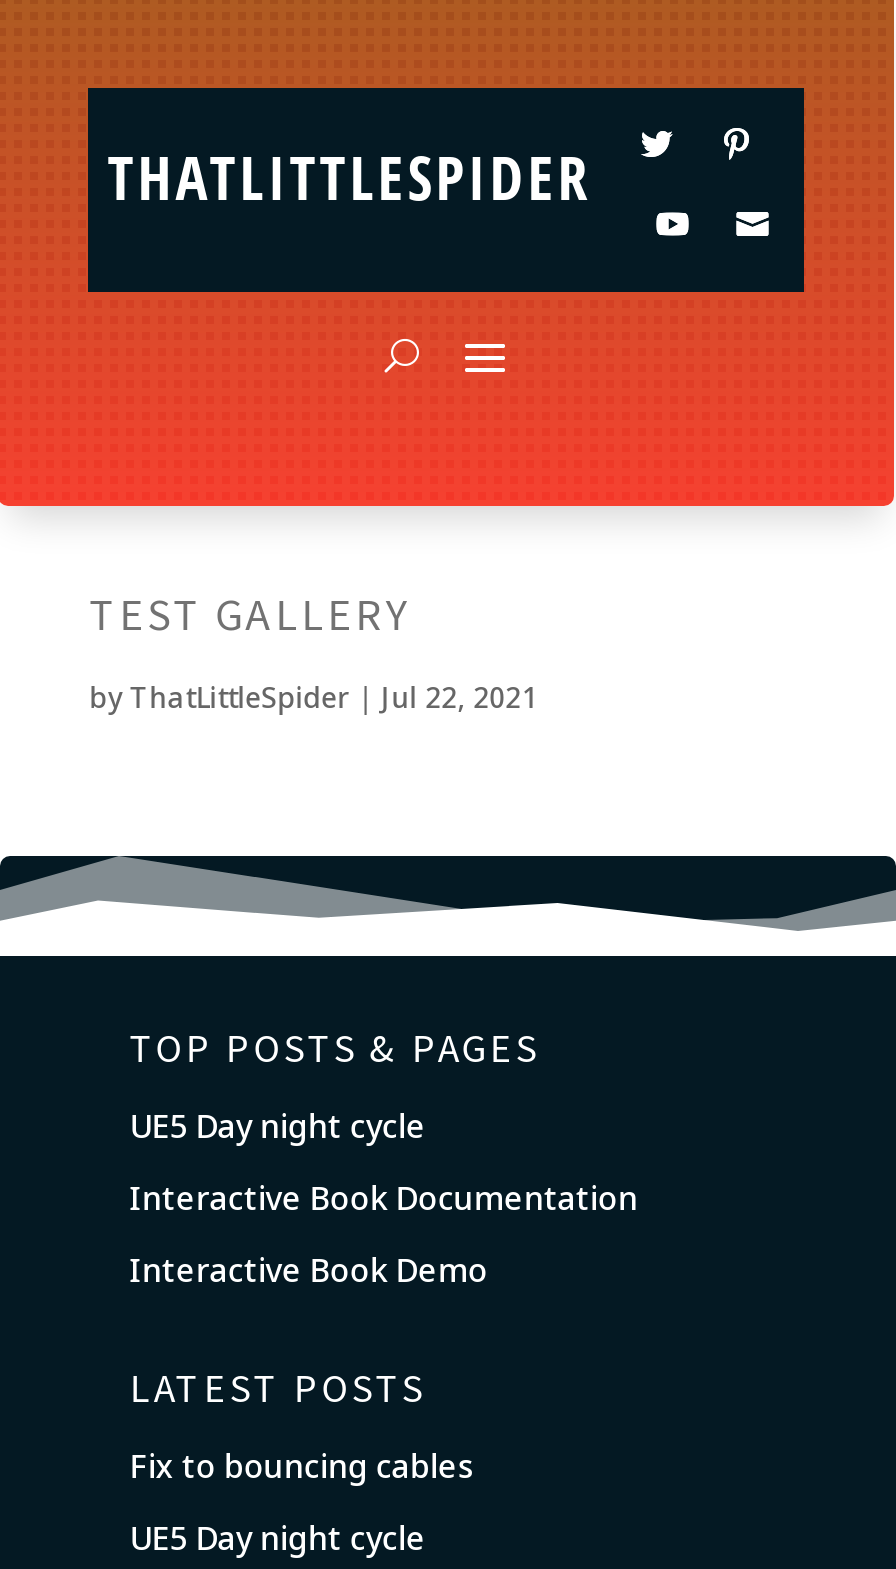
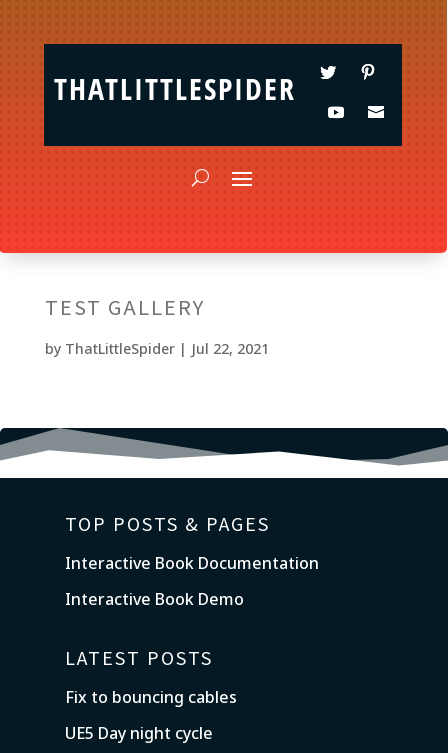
[130,1104,426,1148] UE5 Day night cycle -> none

